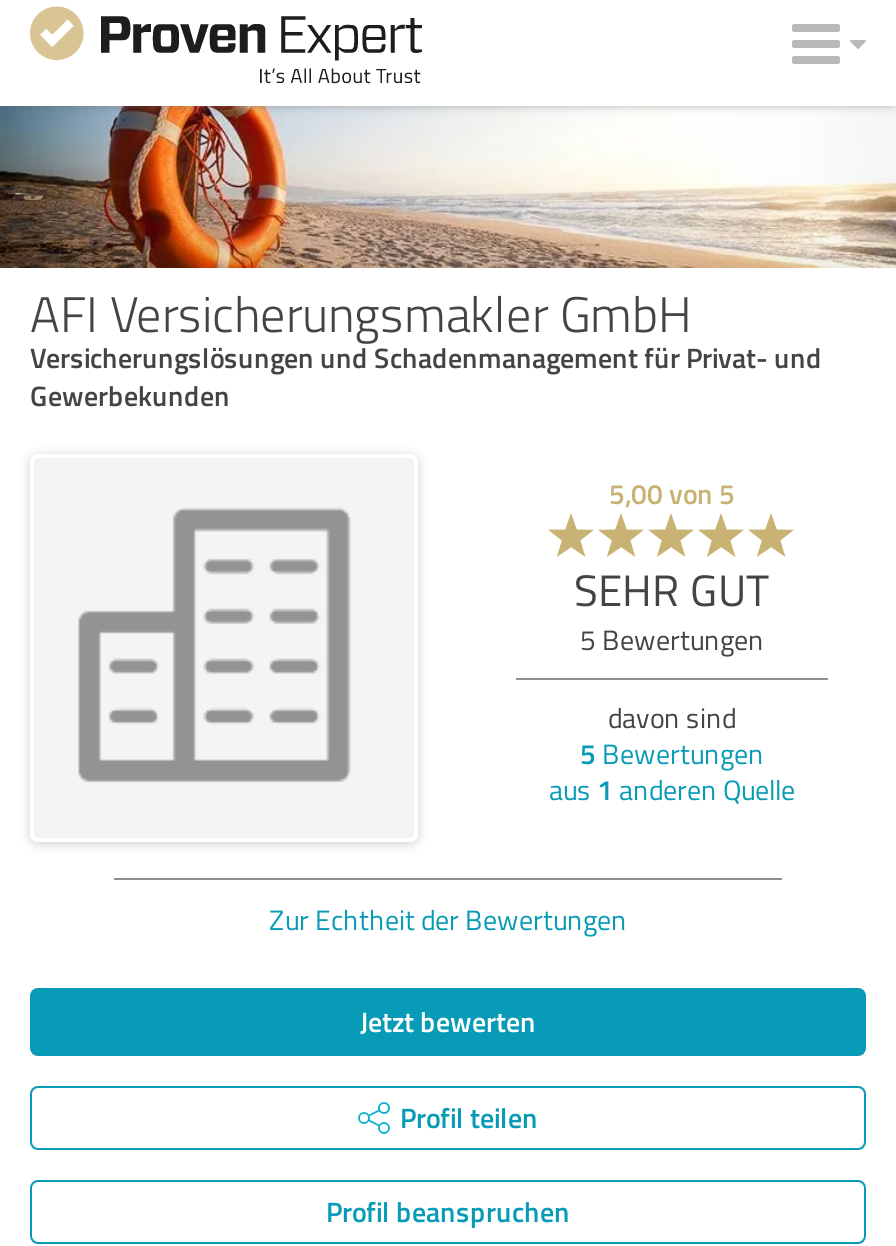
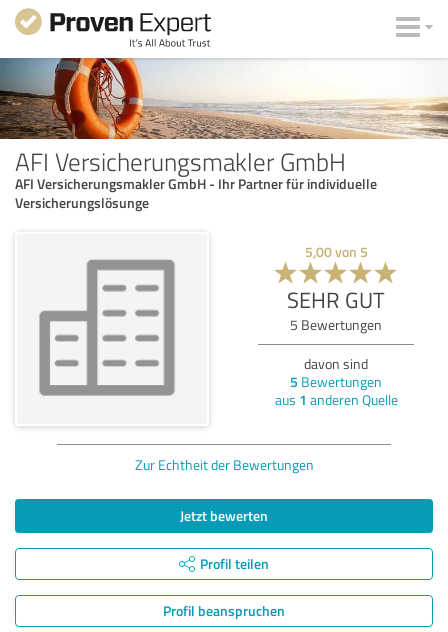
[30,337,822,413] Versicherungslösungen und Schadenmanagement für Privat- und | Gewerbekunden -> [15,174,377,212] AFI Versicherungsmakler GmbH - Ihr Partner für individuelle | Versicherungslösunge

